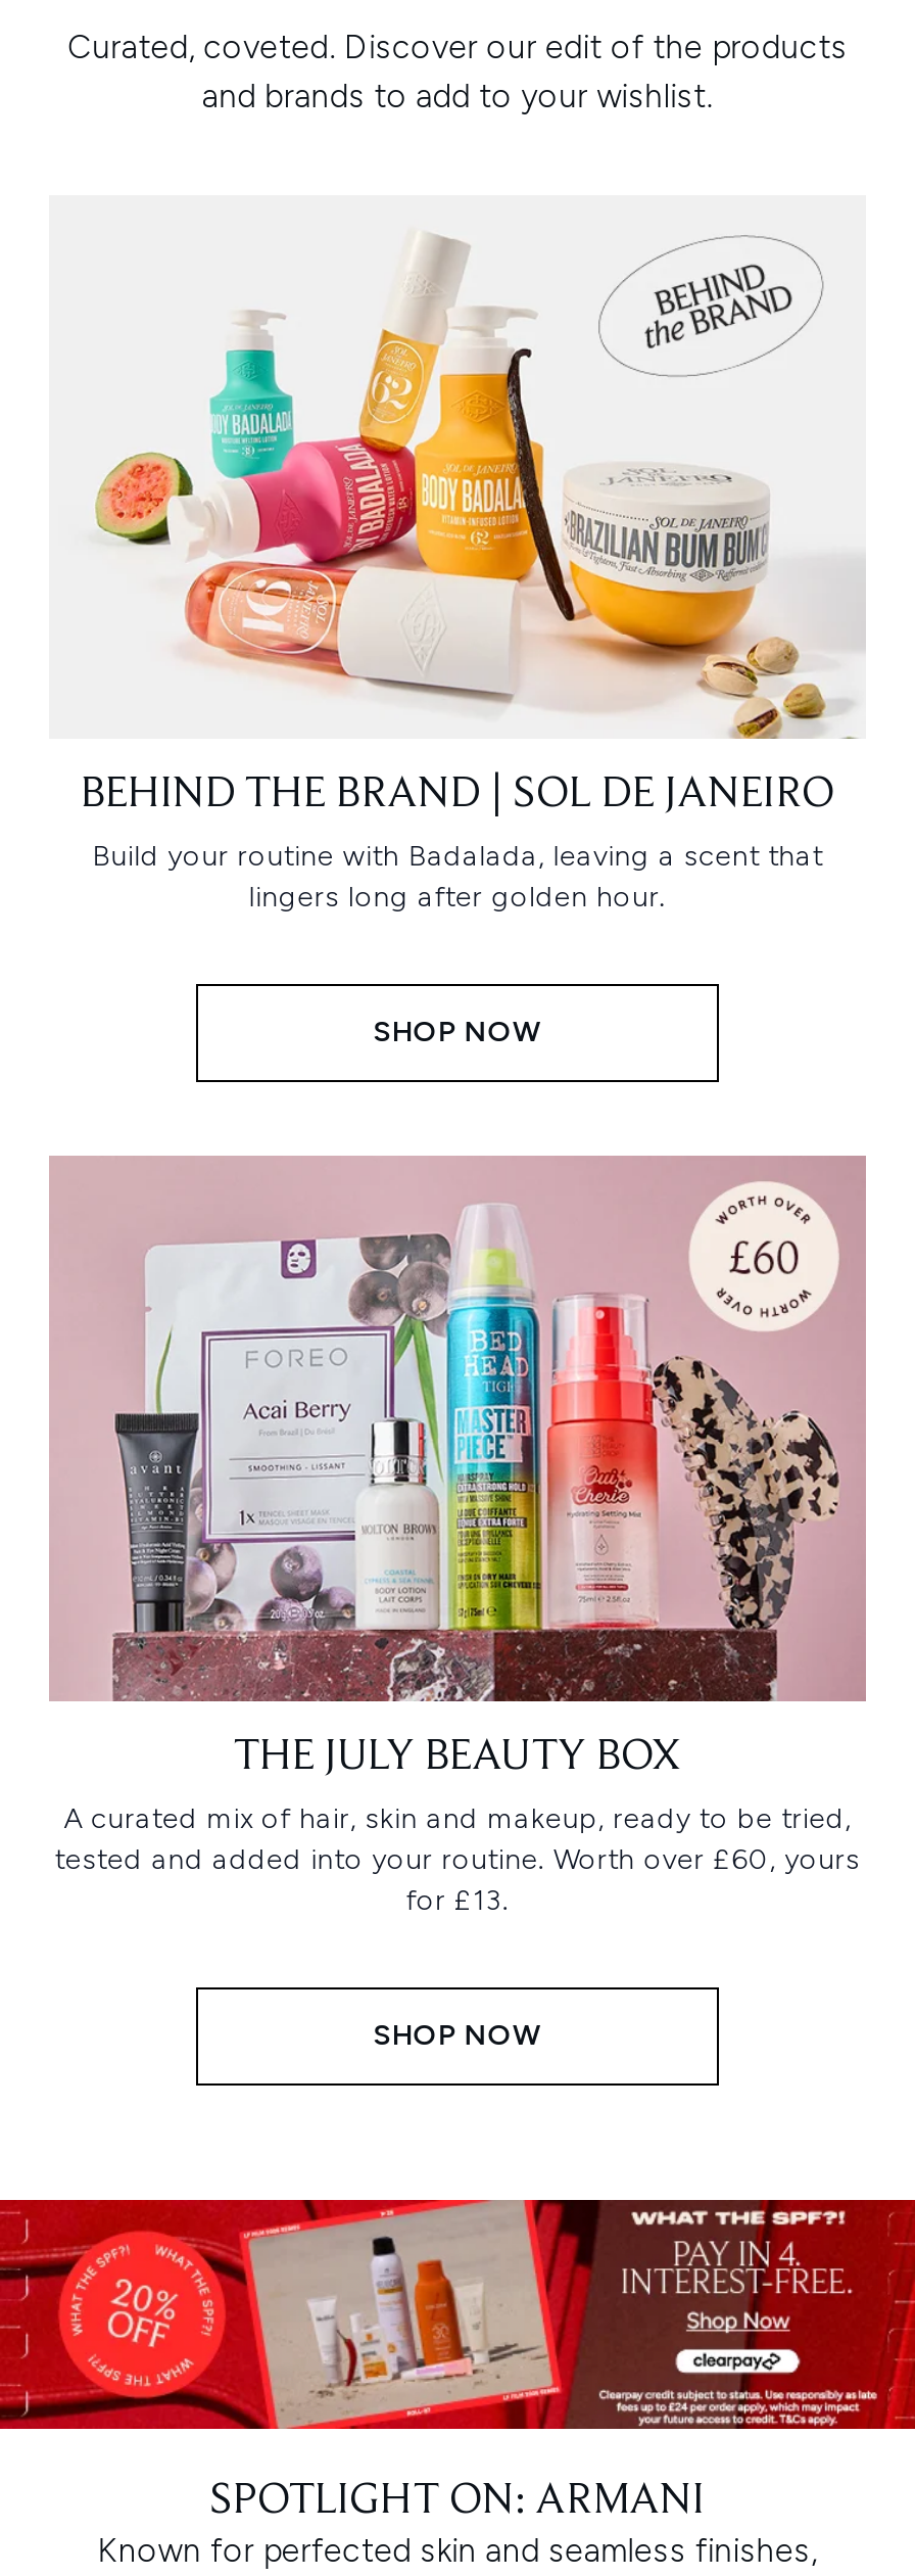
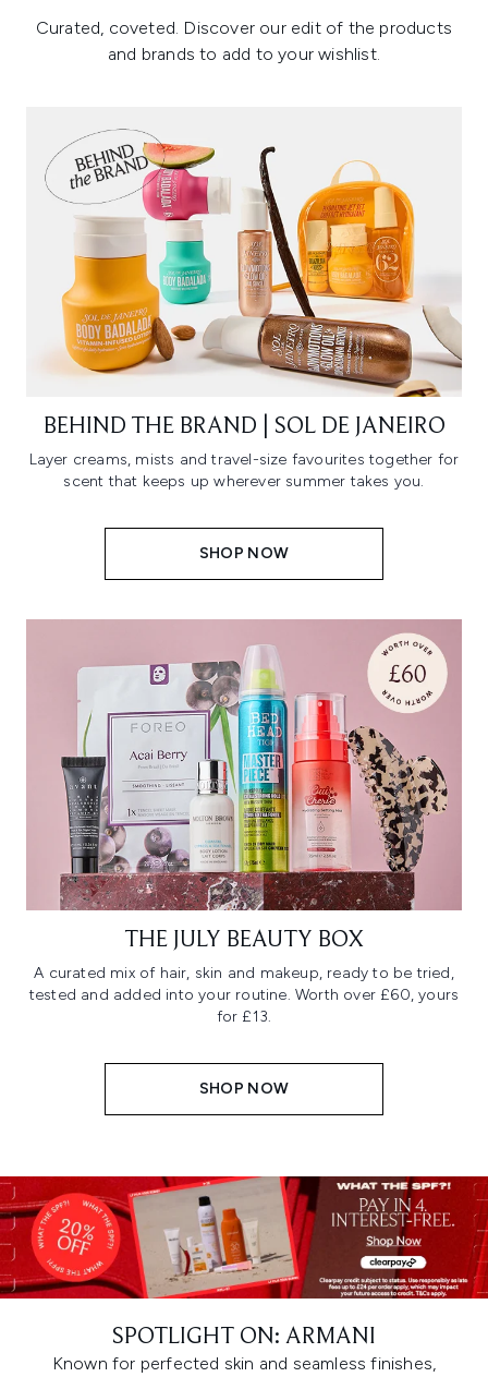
[94,236,866,739] [image] -> [45,129,463,398] [image]
[92,839,823,915] Build your routine with Badalada, leaving a scent that | lingers long after golden hour. -> [29,450,459,491] Layer creams, mists and travel-size favourites together for | scent that keeps up wherever summer takes you.

